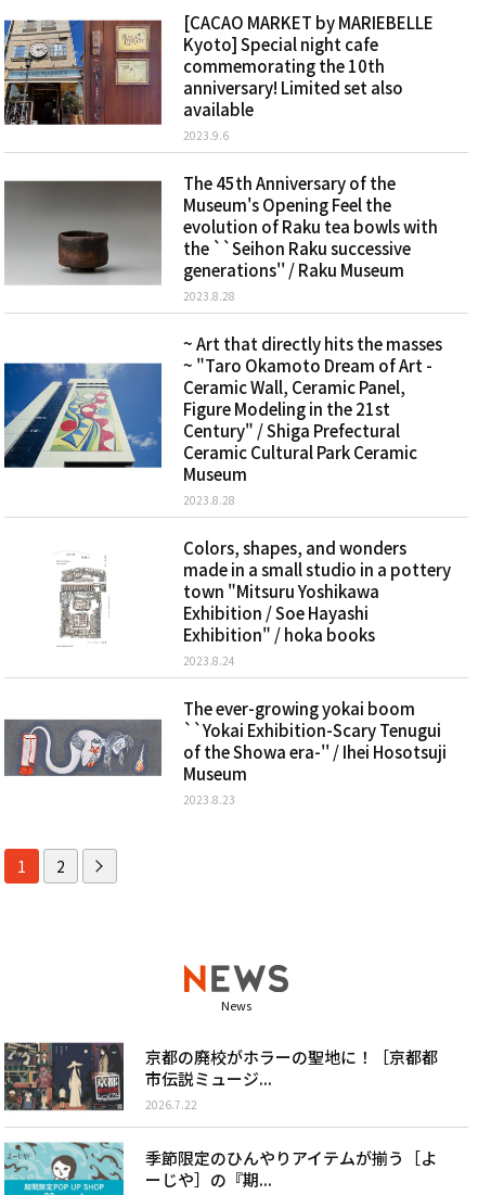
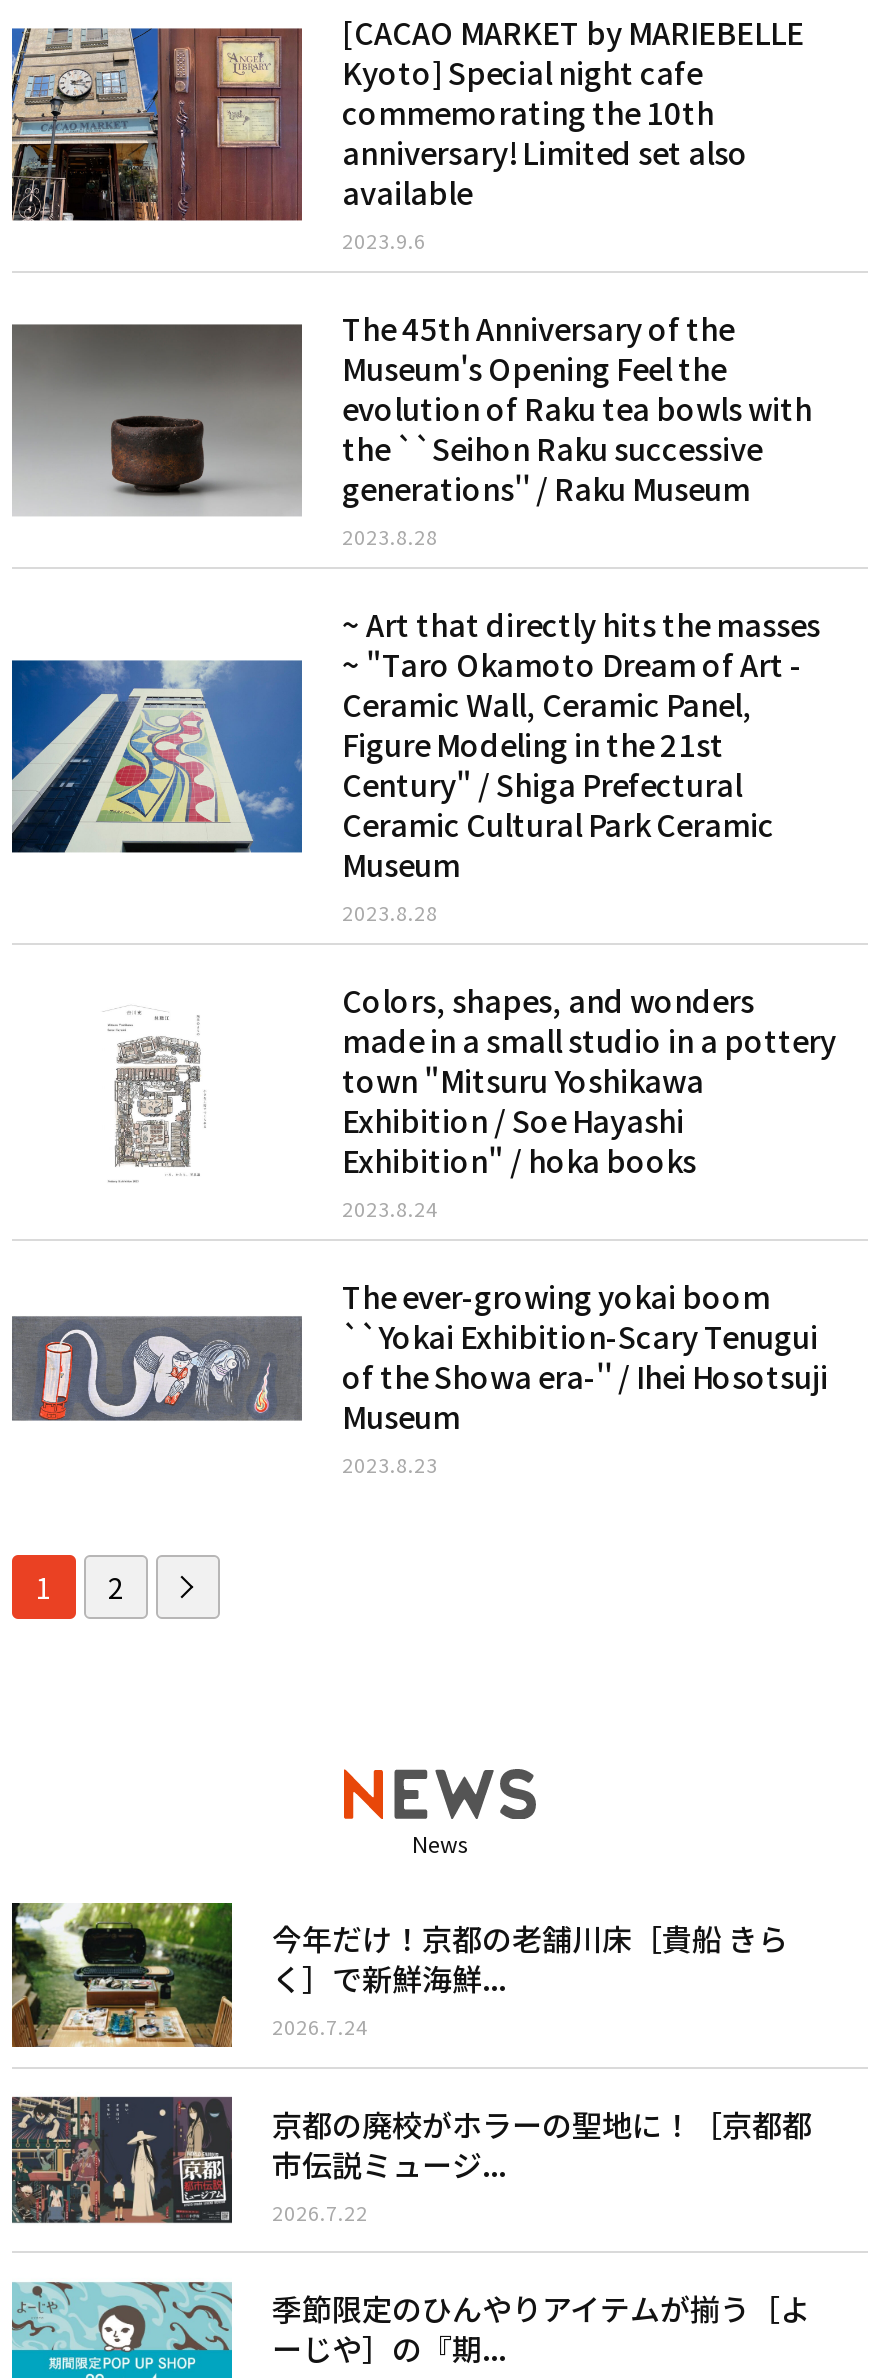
none -> [10,1901,788,2051] [image] | 今年だけ！京都の老舗川床［貴船 きら | く］で新鮮海鮮... | 2026.7.24

